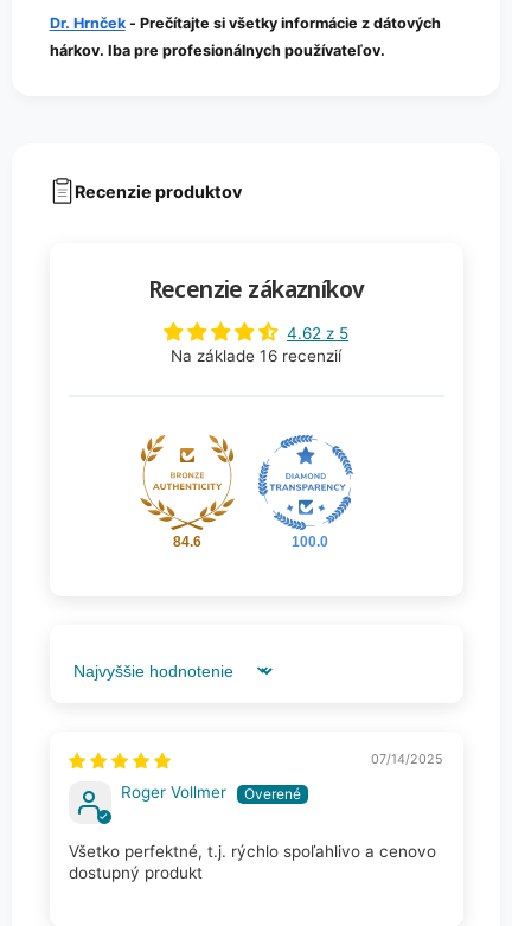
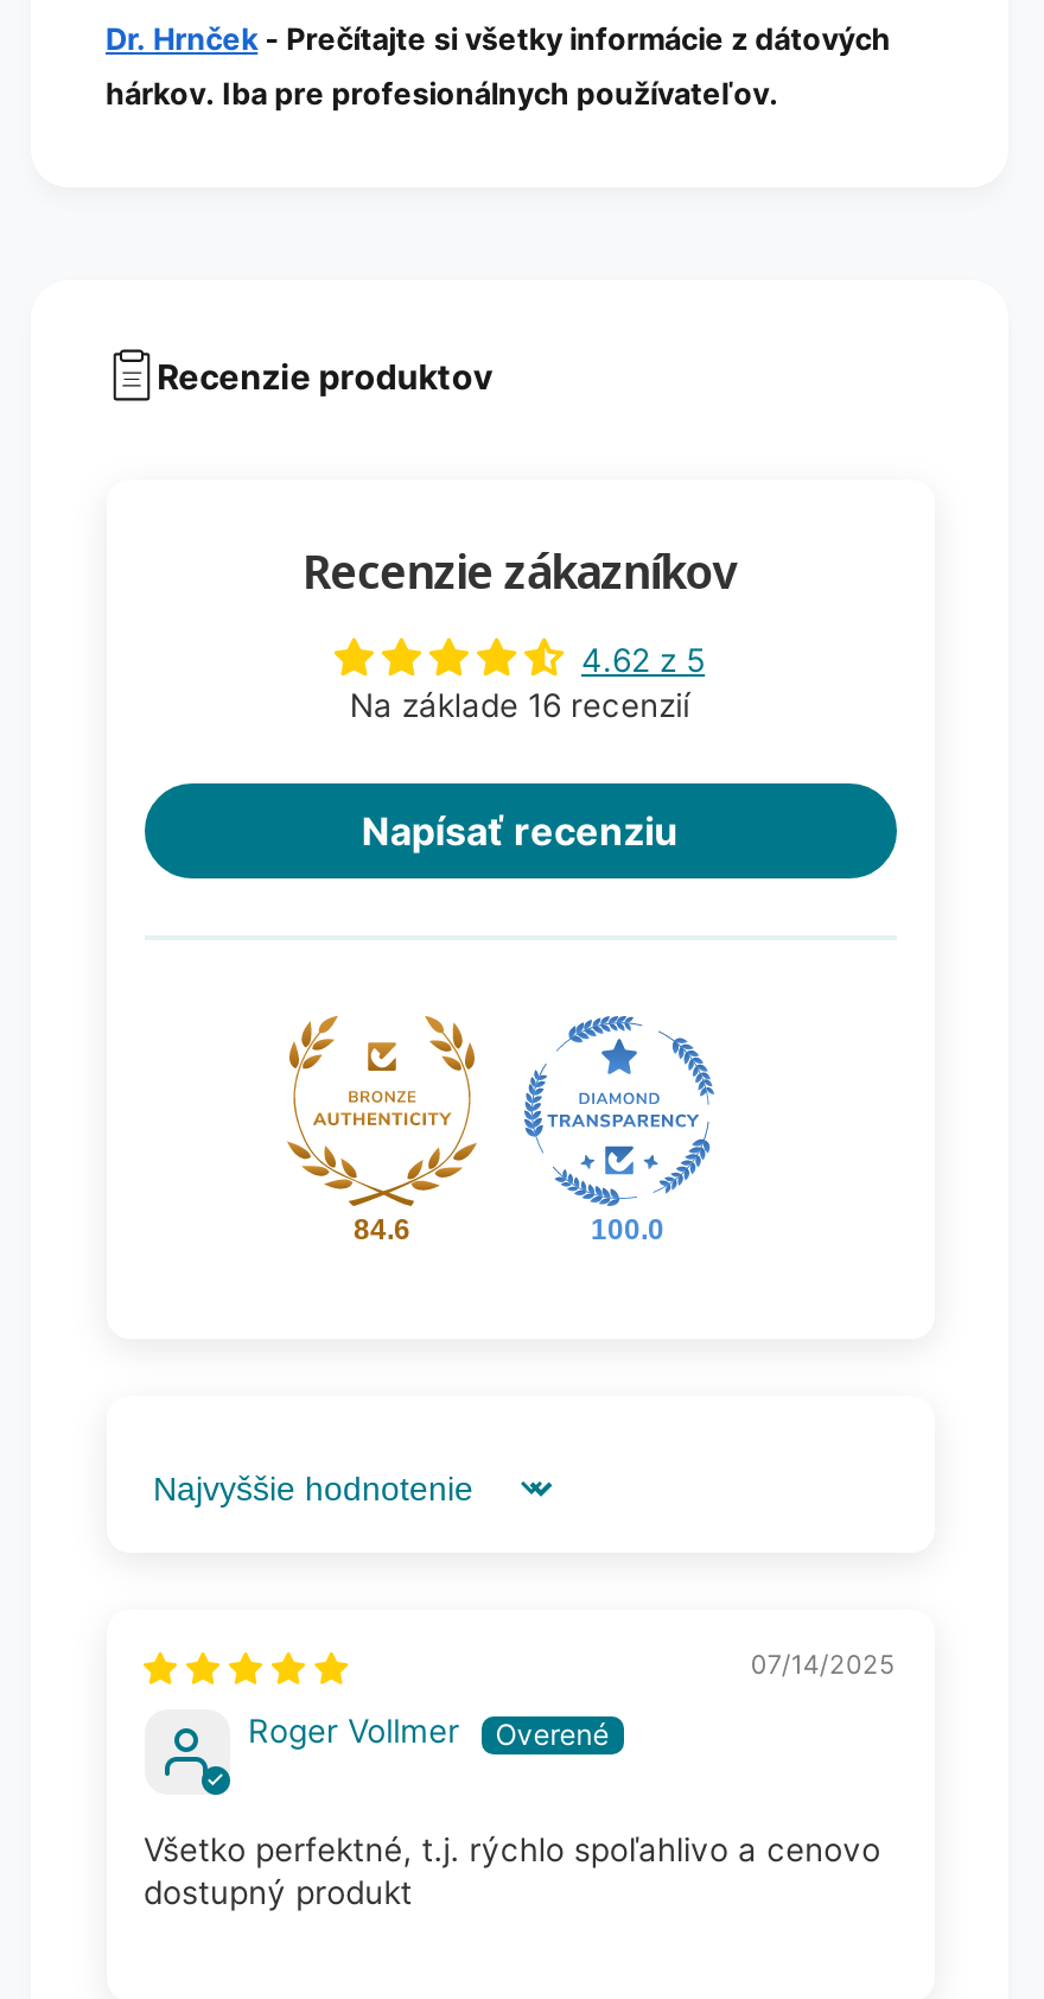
none -> [362,807,678,854] Napísať recenziu

